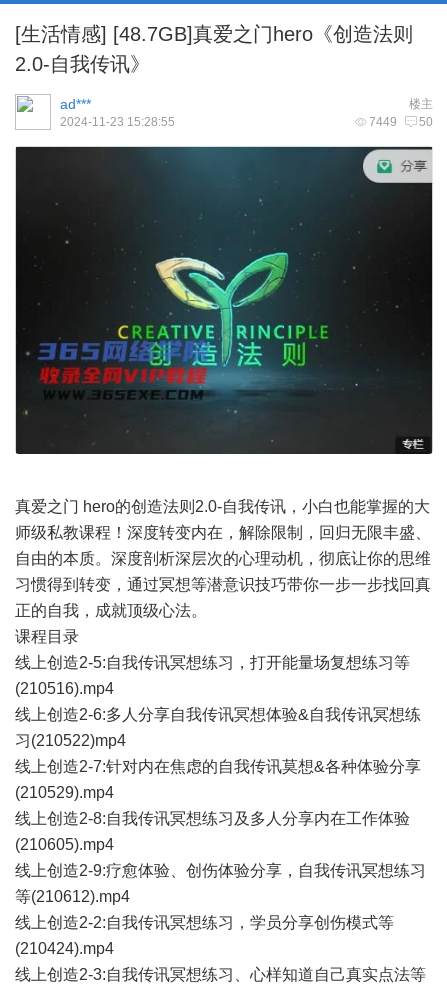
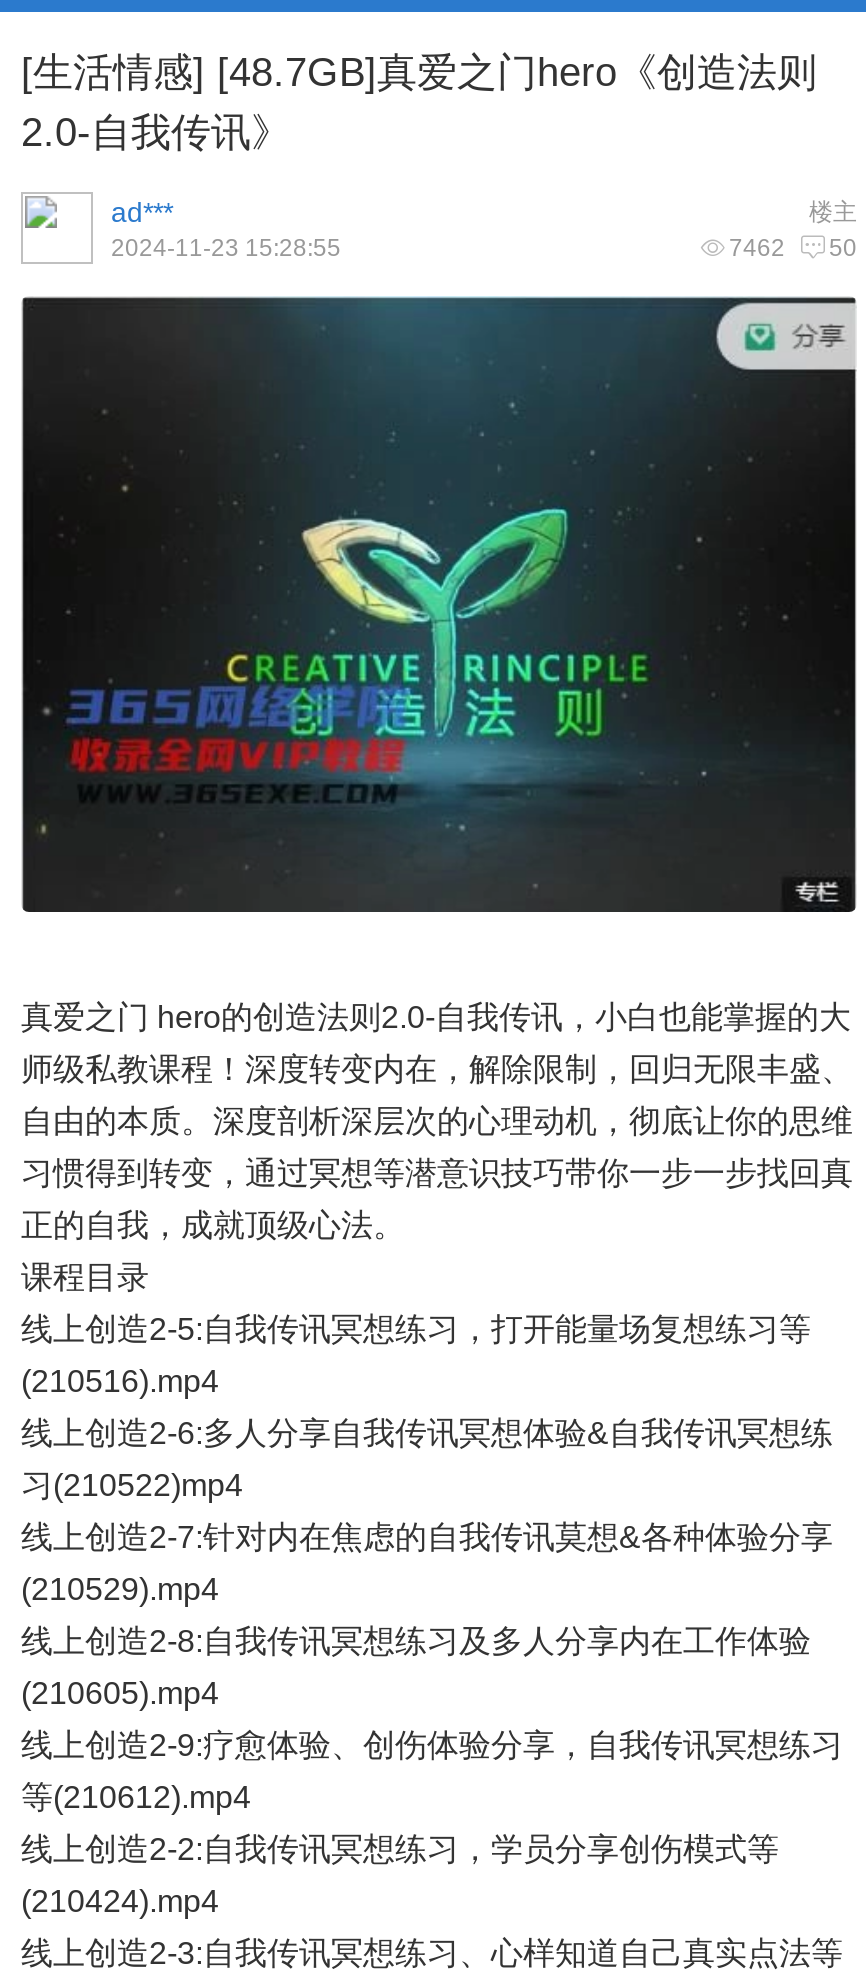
[369,115,433,129] 7449 50 -> [729,234,857,262] 7462 50

